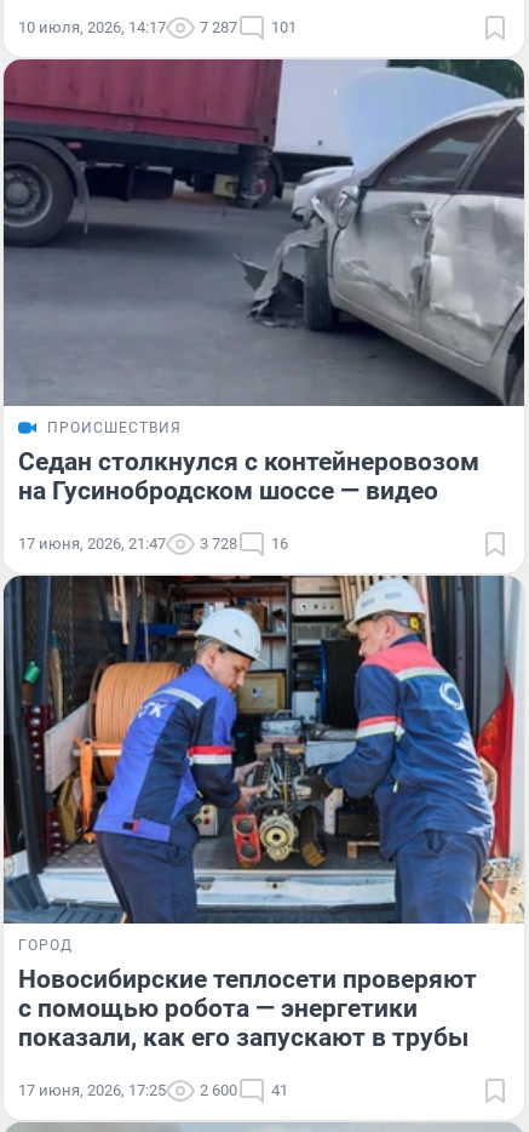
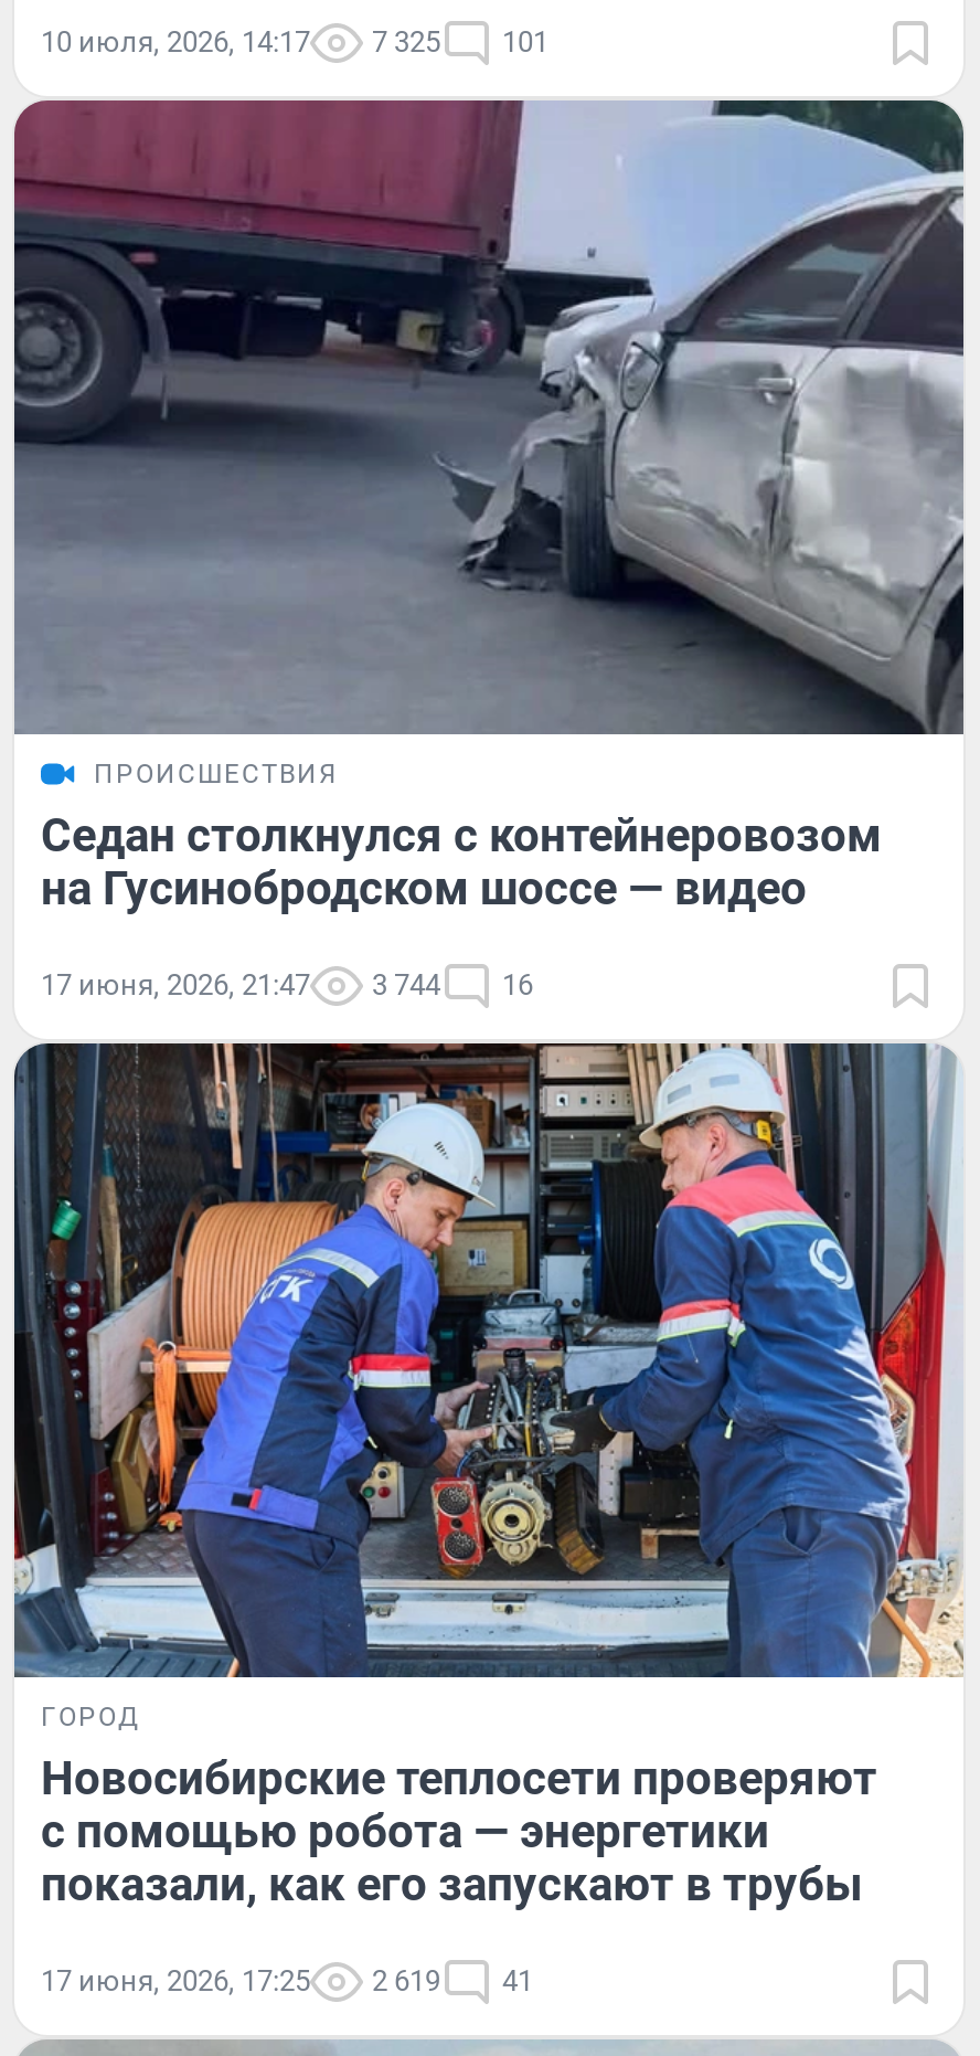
[18,18,297,36] 10 июля, 2026, 14:17 7 287 101 -> [41,26,548,59] 10 июля, 2026, 14:17 7 325 101
[18,535,288,553] 17 июня, 2026, 21:47 3 728 16 -> [41,968,533,1001] 17 июня, 2026, 21:47 3 744 16
[18,1081,288,1099] 17 июня, 2026, 17:25 2 600 41 -> [41,1963,533,1996] 17 июня, 2026, 17:25 2 619 41

